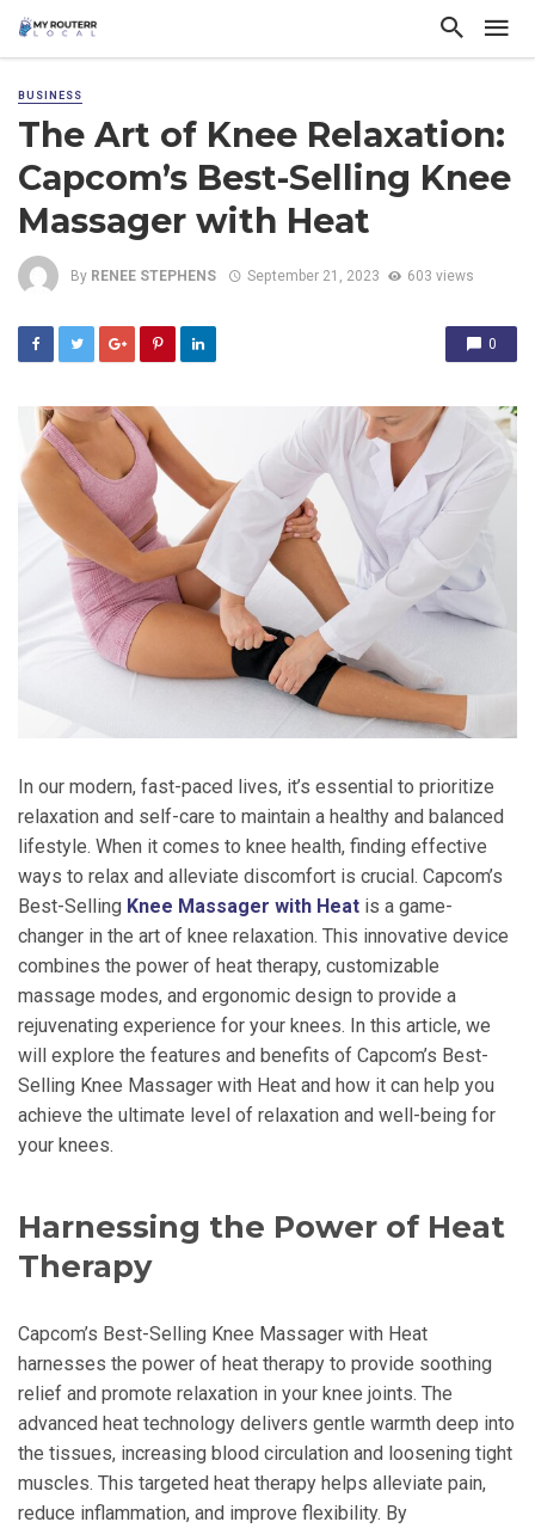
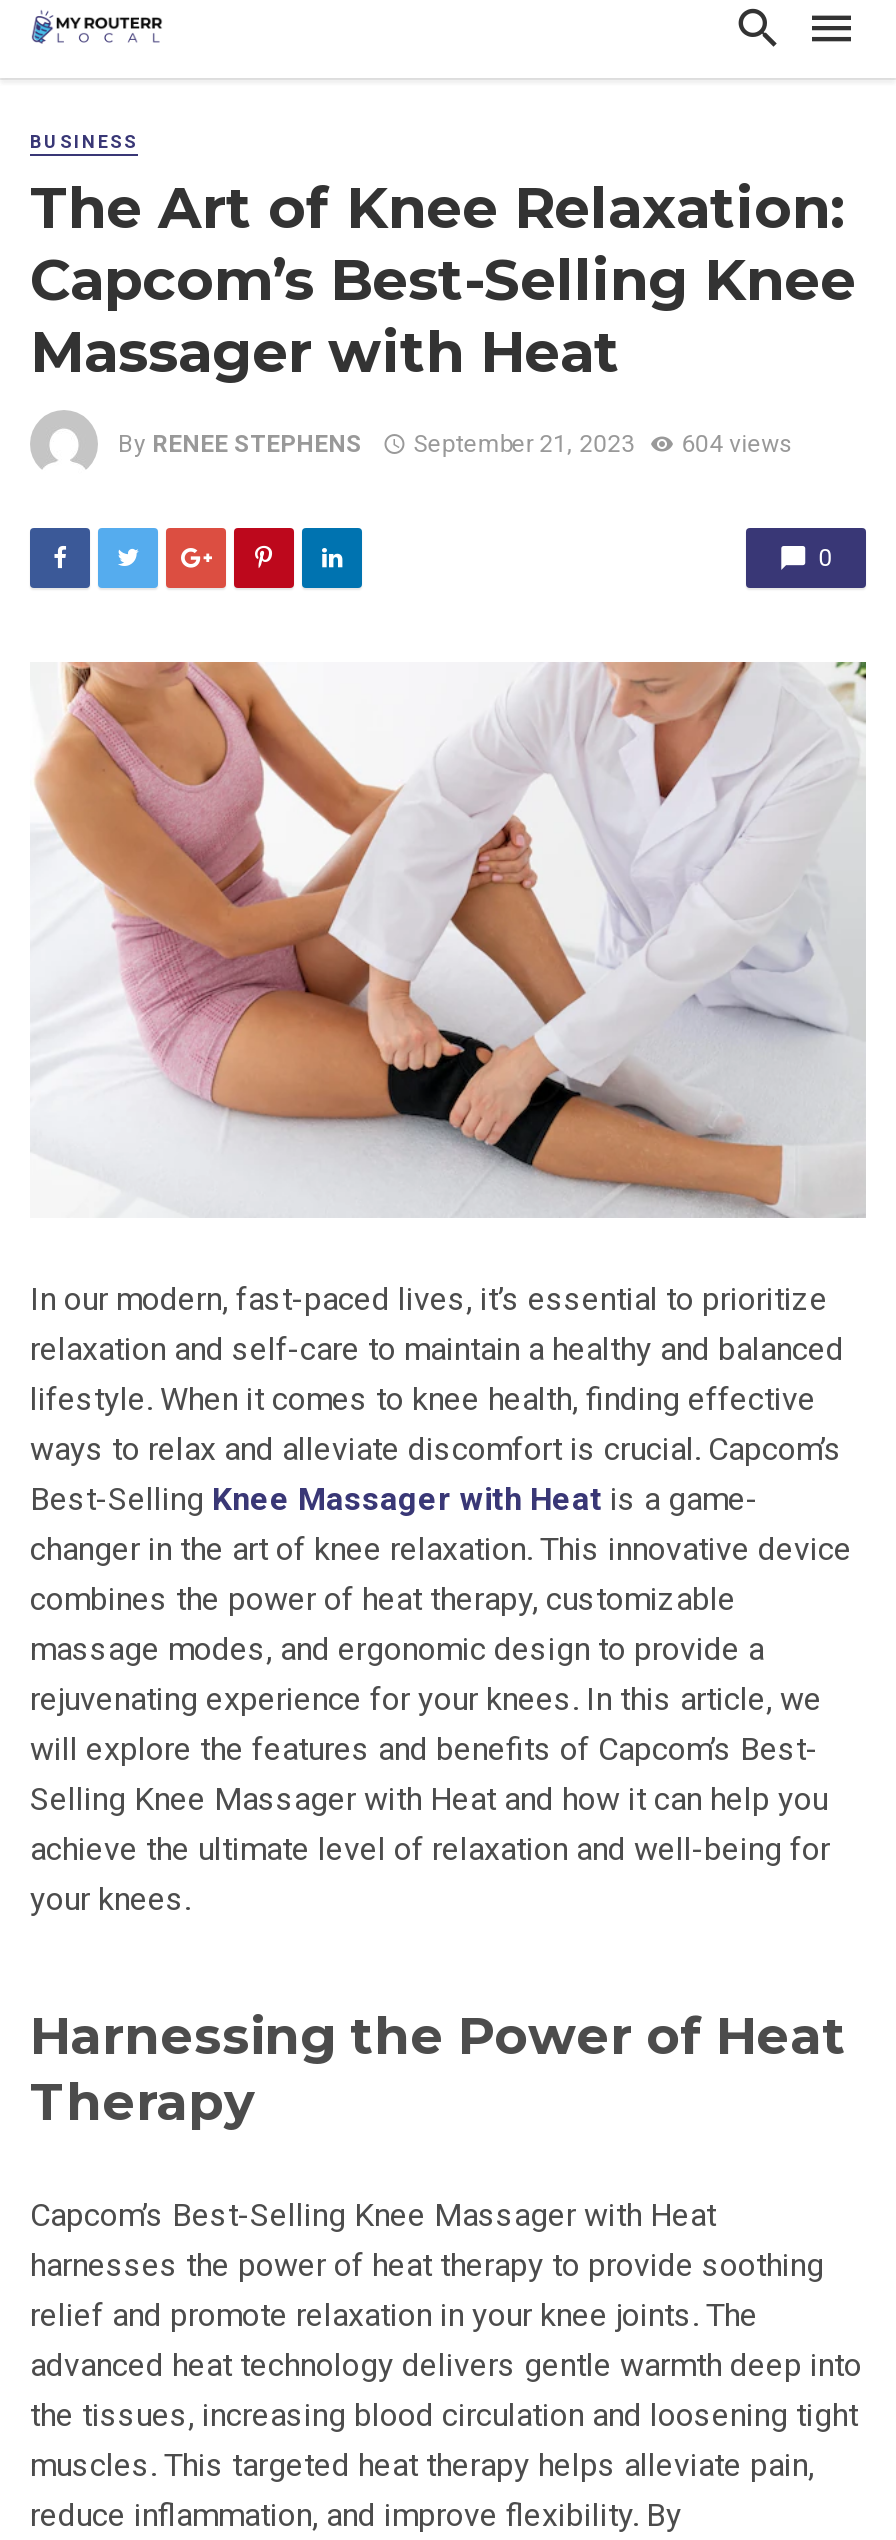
[70,267,474,284] By RENEE STEPHENS September 21, 2023 603 views -> [118,429,793,457] By RENEE STEPHENS September 21, 2023 604 views

